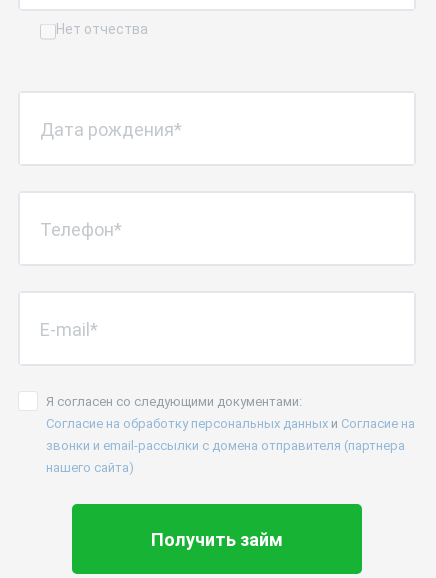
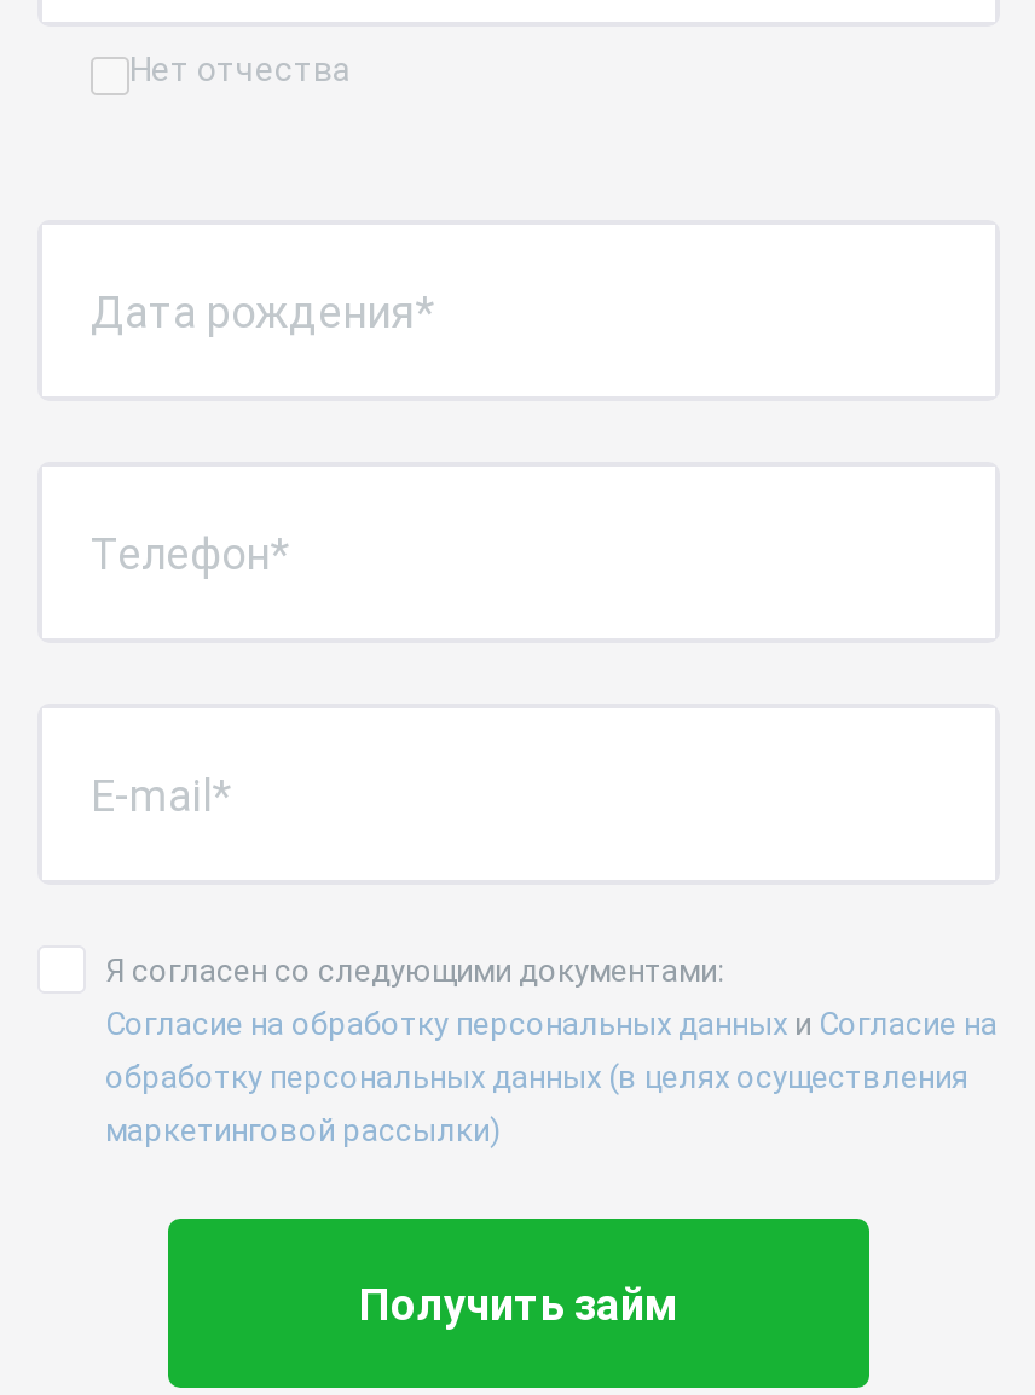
[46,438,405,453] звонки и email-рассылки с домена отправителя (партнера -> [105,1059,968,1095] обработку персональных данных (в целях осуществления
[46,460,134,475] нашего сайта) -> [105,1112,502,1148] маркетинговой рассылки)

